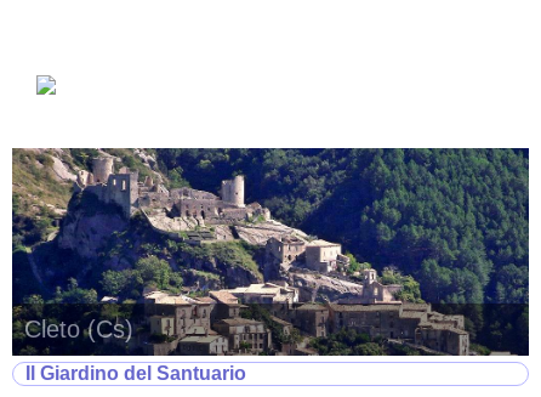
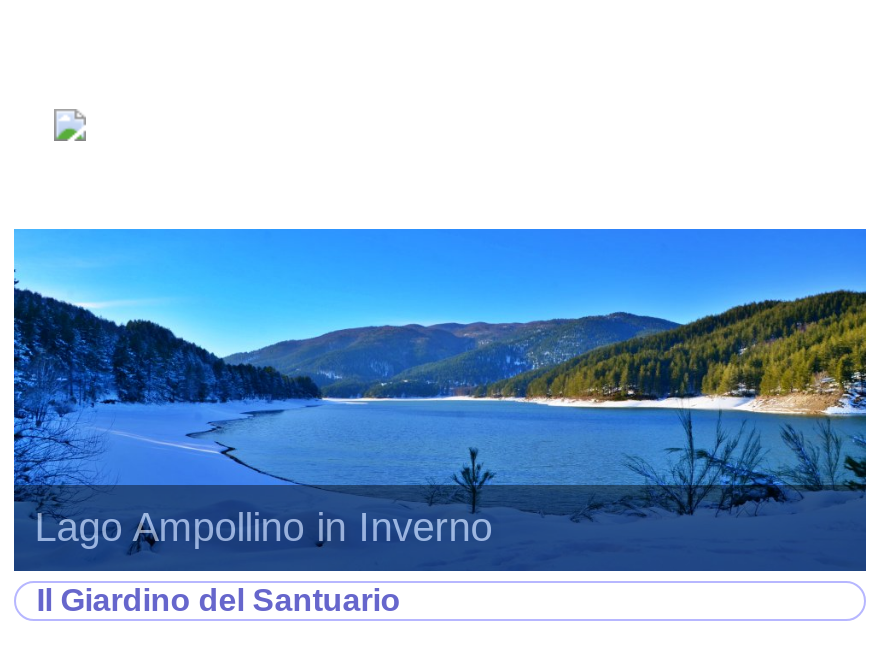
[11,147,530,357] [image] | Cleto (Cs) -> [12,227,868,573] [image] | Lago Ampollino in Inverno

